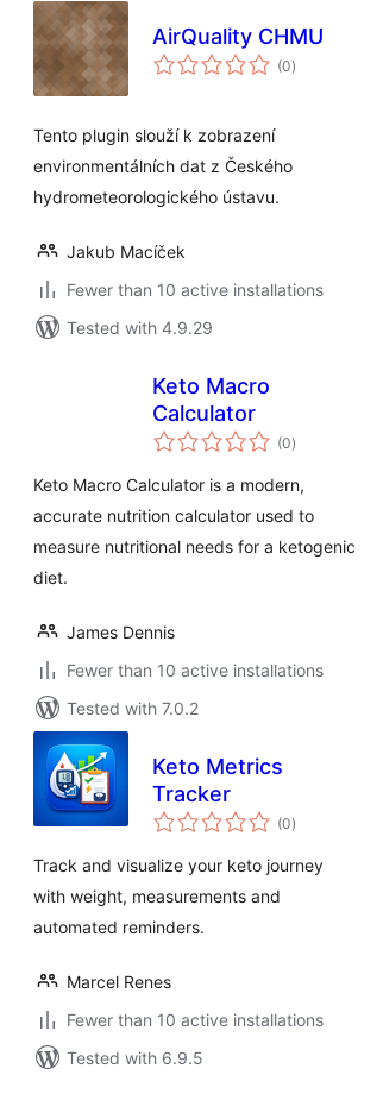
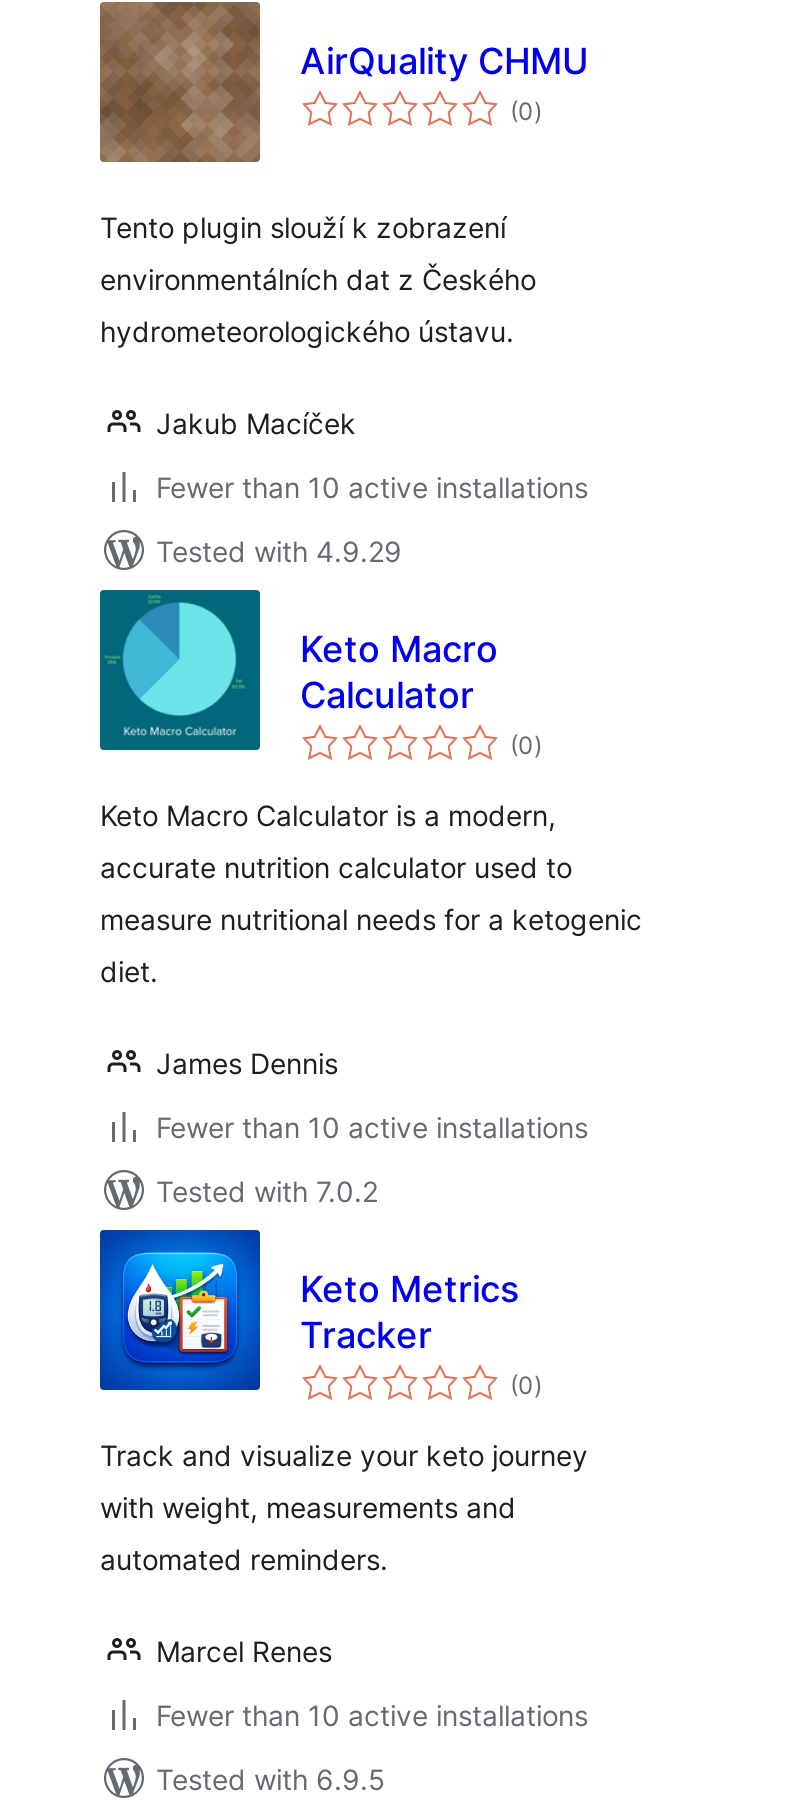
none -> [98,588,262,752] [image]

